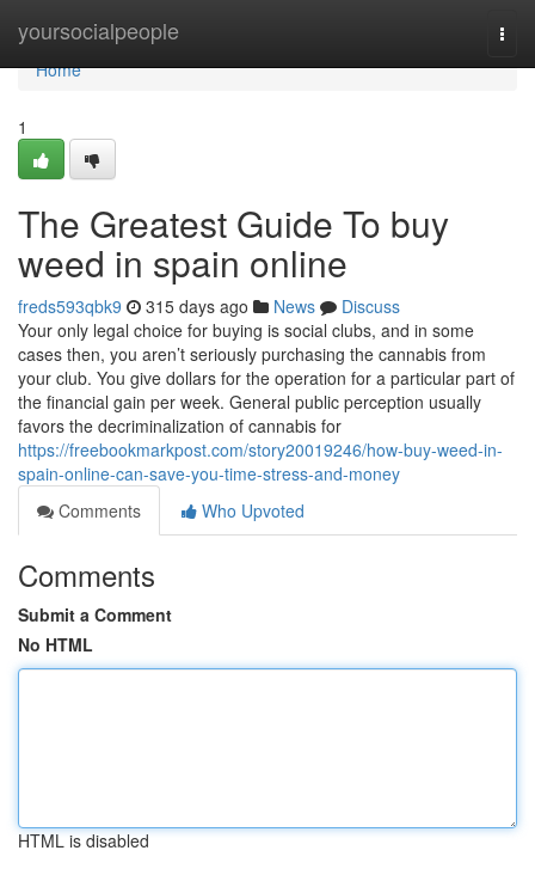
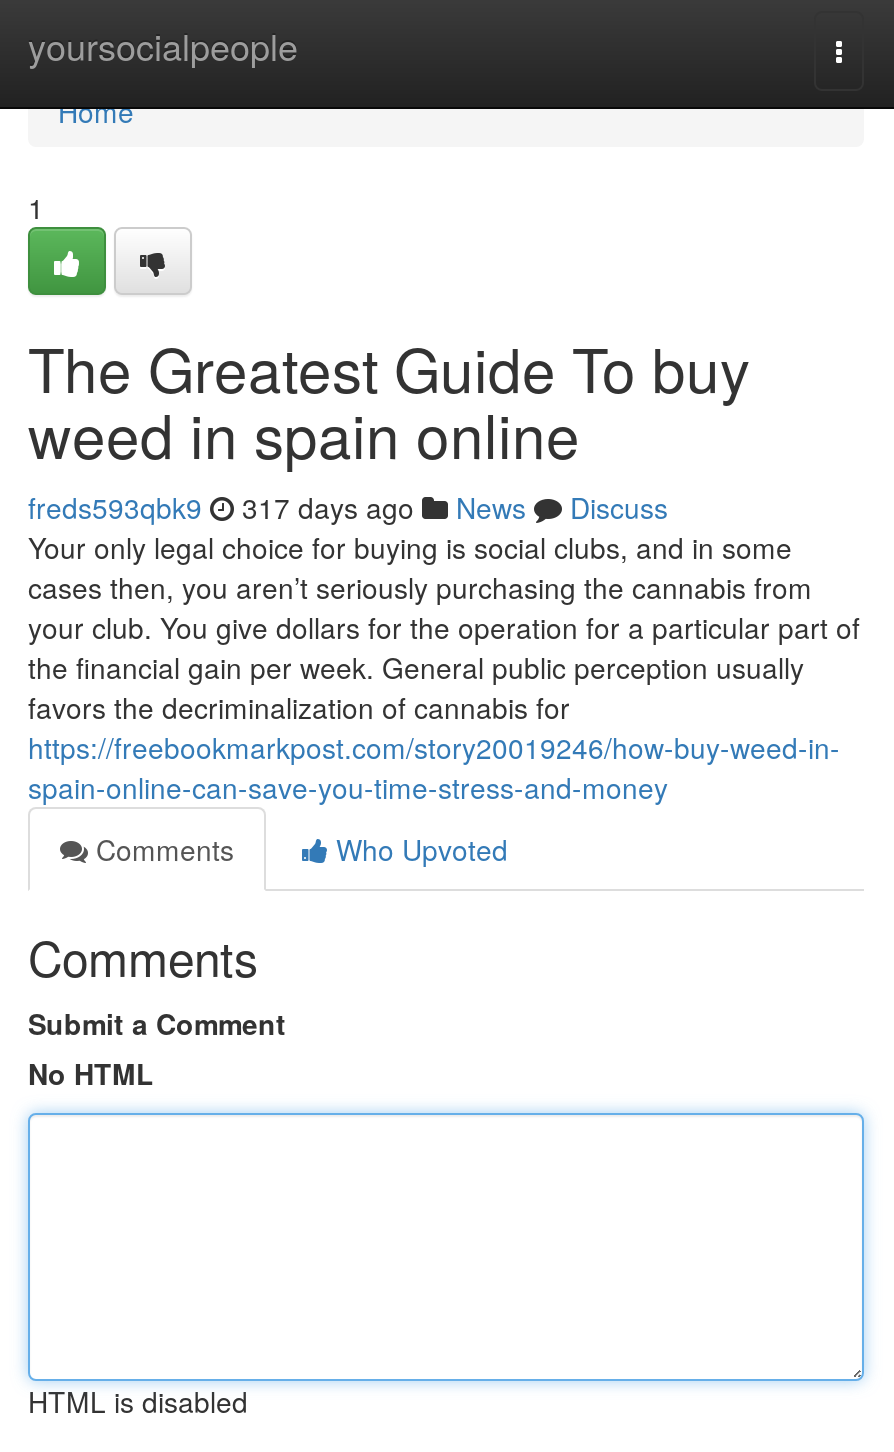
[18,294,400,318] freds593qbk9 315 days ago News Discuss -> [28,487,668,527] freds593qbk9 317 days ago News Discuss

